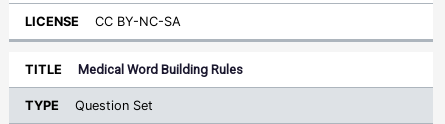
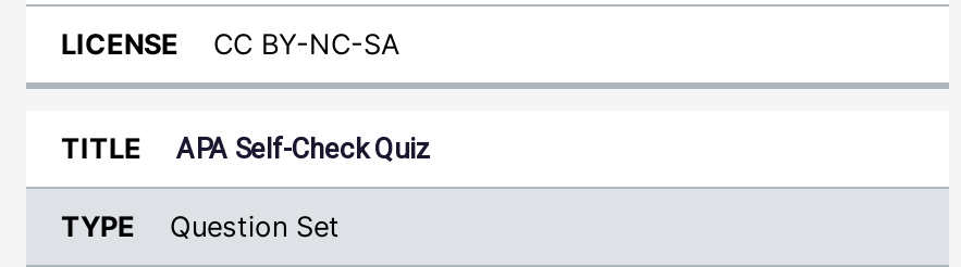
[78,62,243,77] Medical Word Building Rules -> [176,132,431,165] APA Self-Check Quiz

